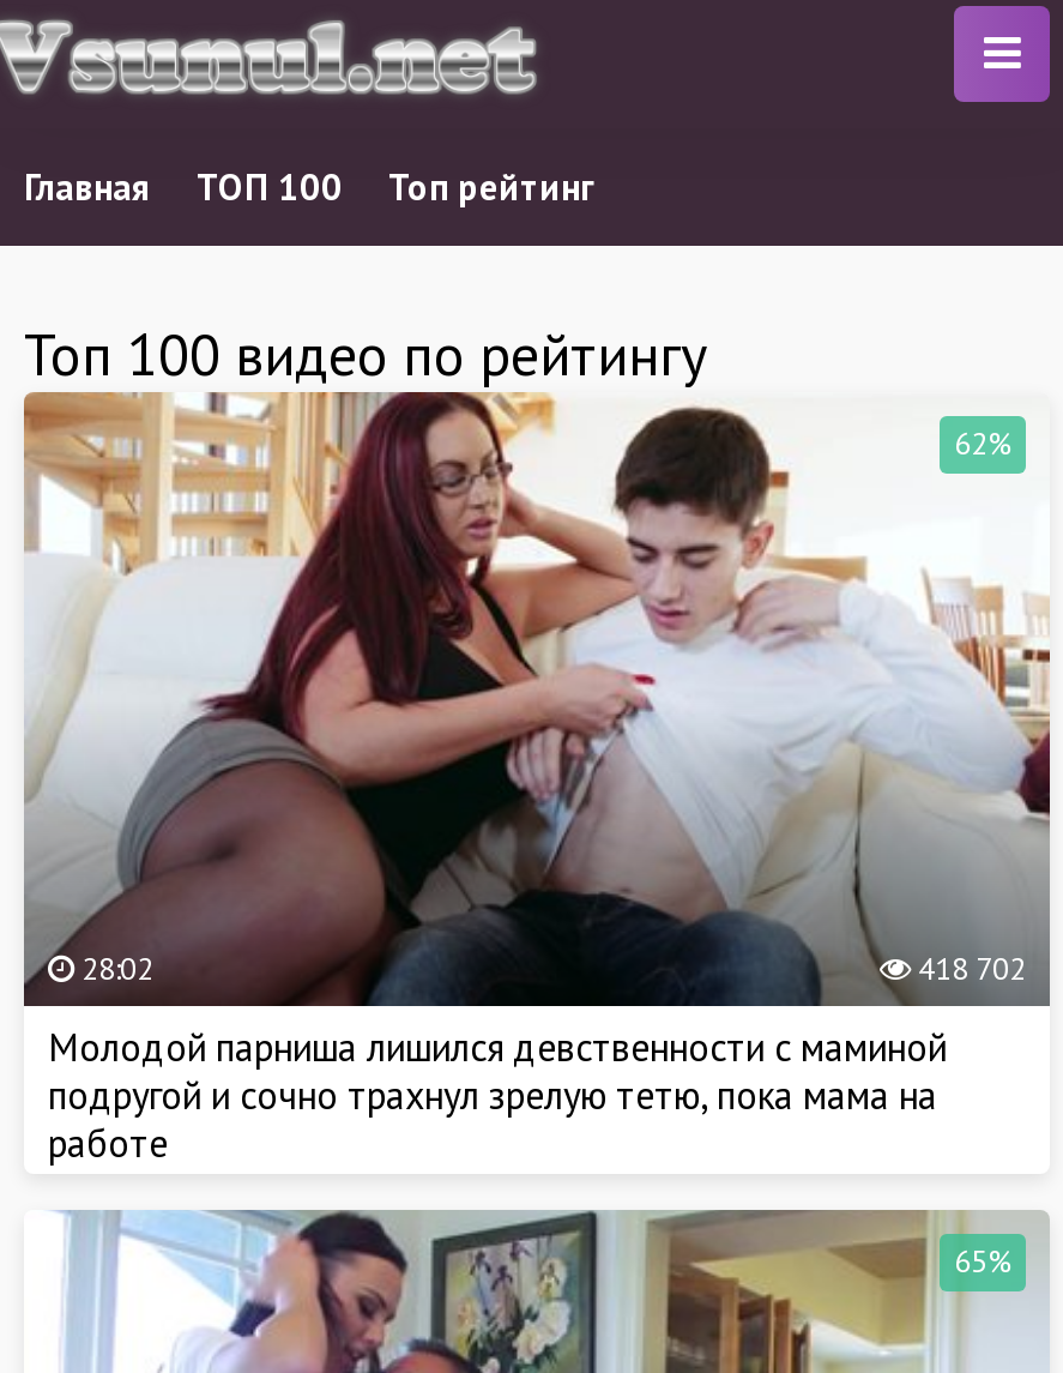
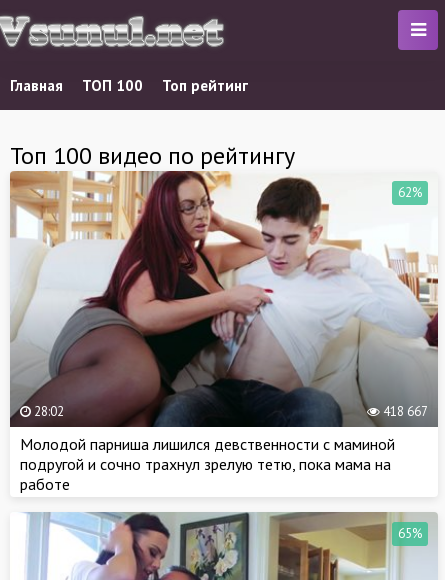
[911,949,1026,990] 418 702 -> [380,403,428,420] 418 667

